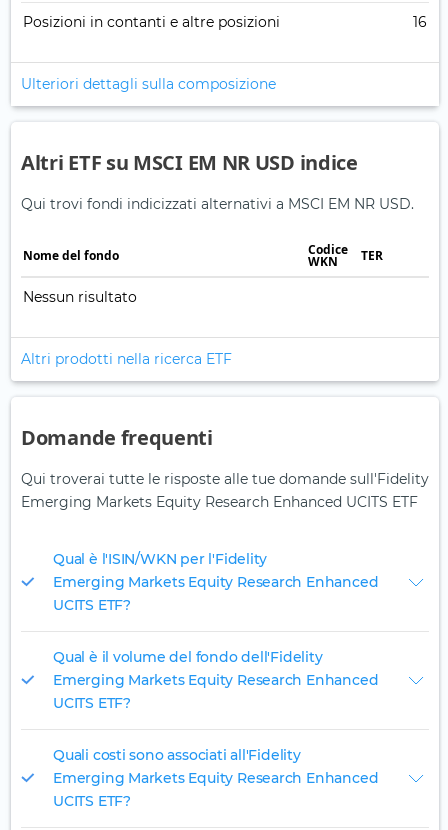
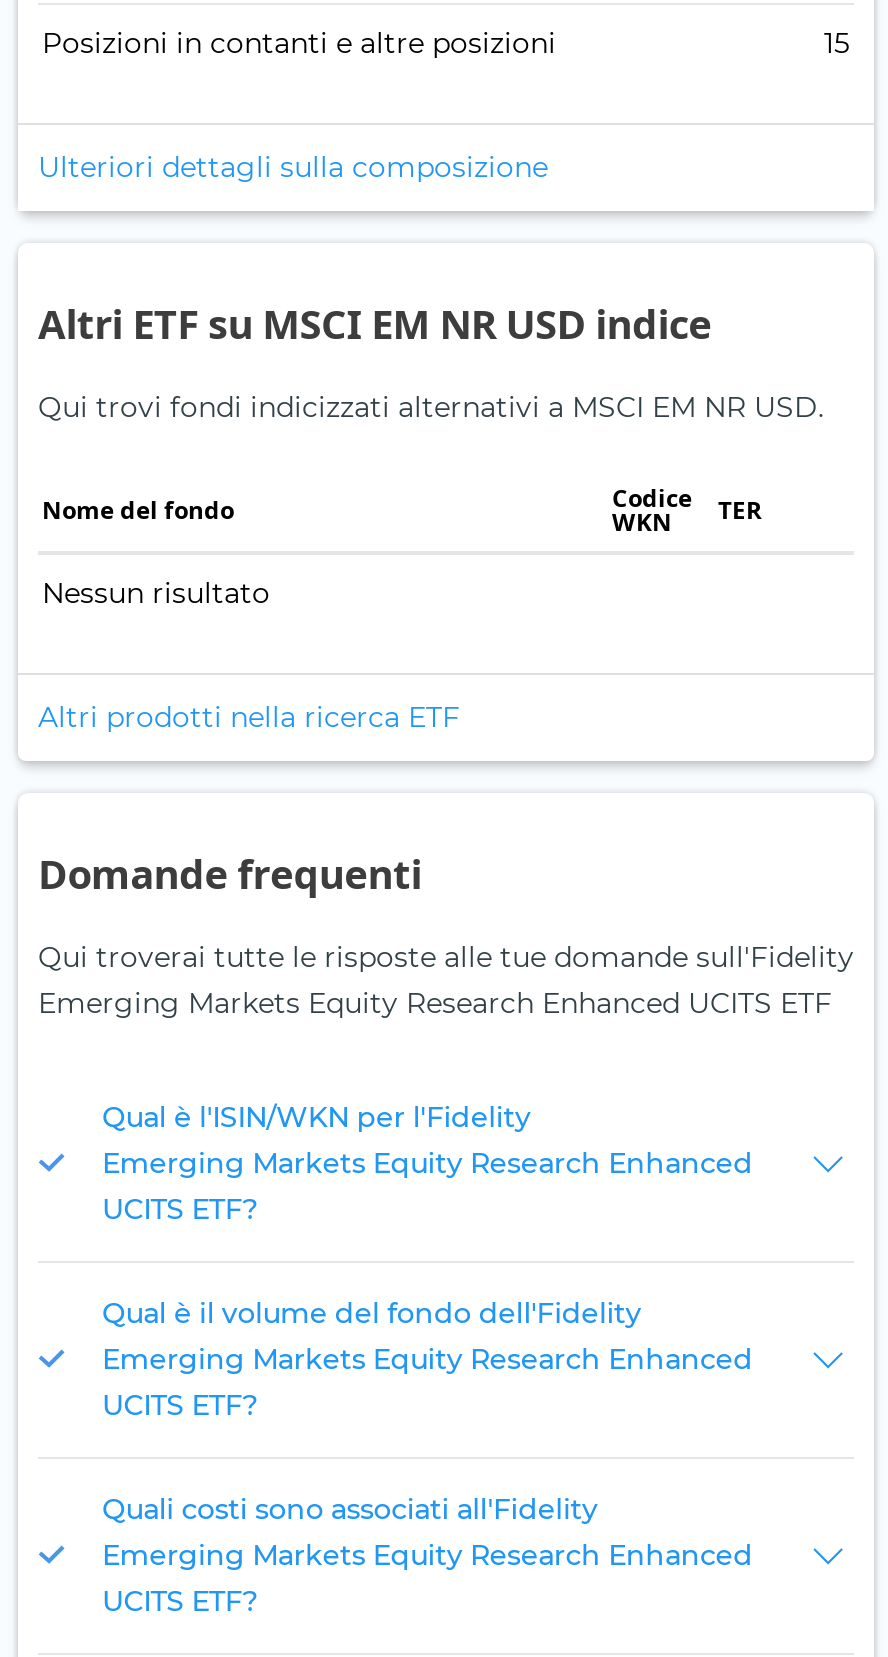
[413,13,427,31] 16 -> [824,25,850,61] 15

